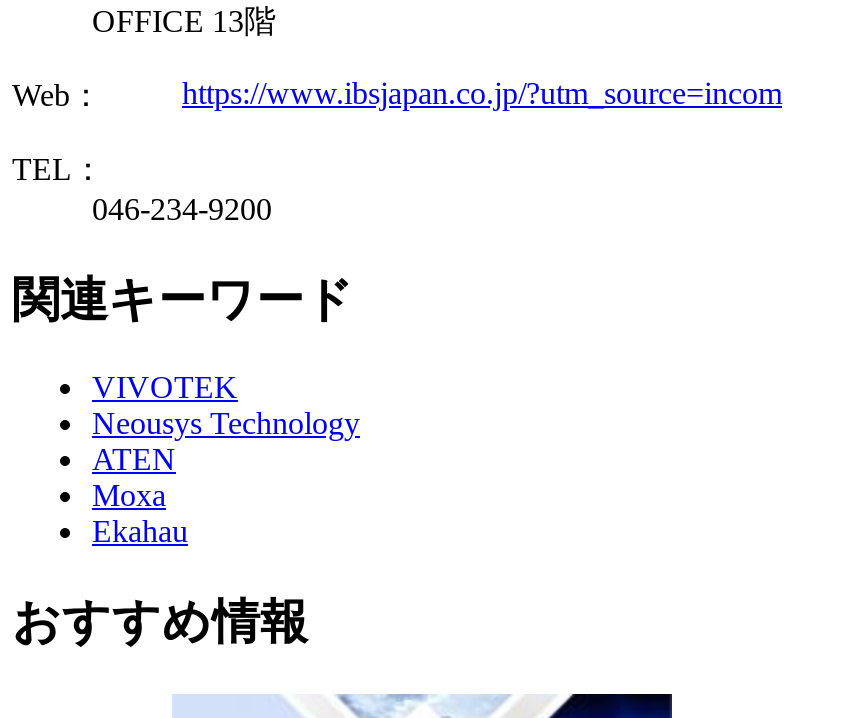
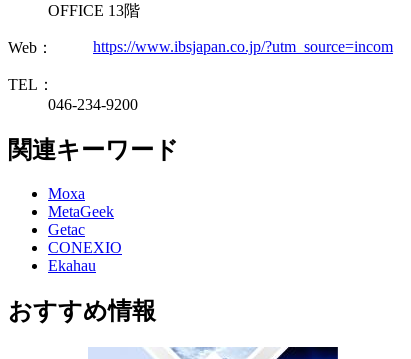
[92,371,360,477] VIVOTEK | Neousys Technology | ATEN -> none
moved [92,479,166,513] -> [48,185,85,202]: Moxa
none -> [48,203,122,256] MetaGeek | Getac | CONEXIO

